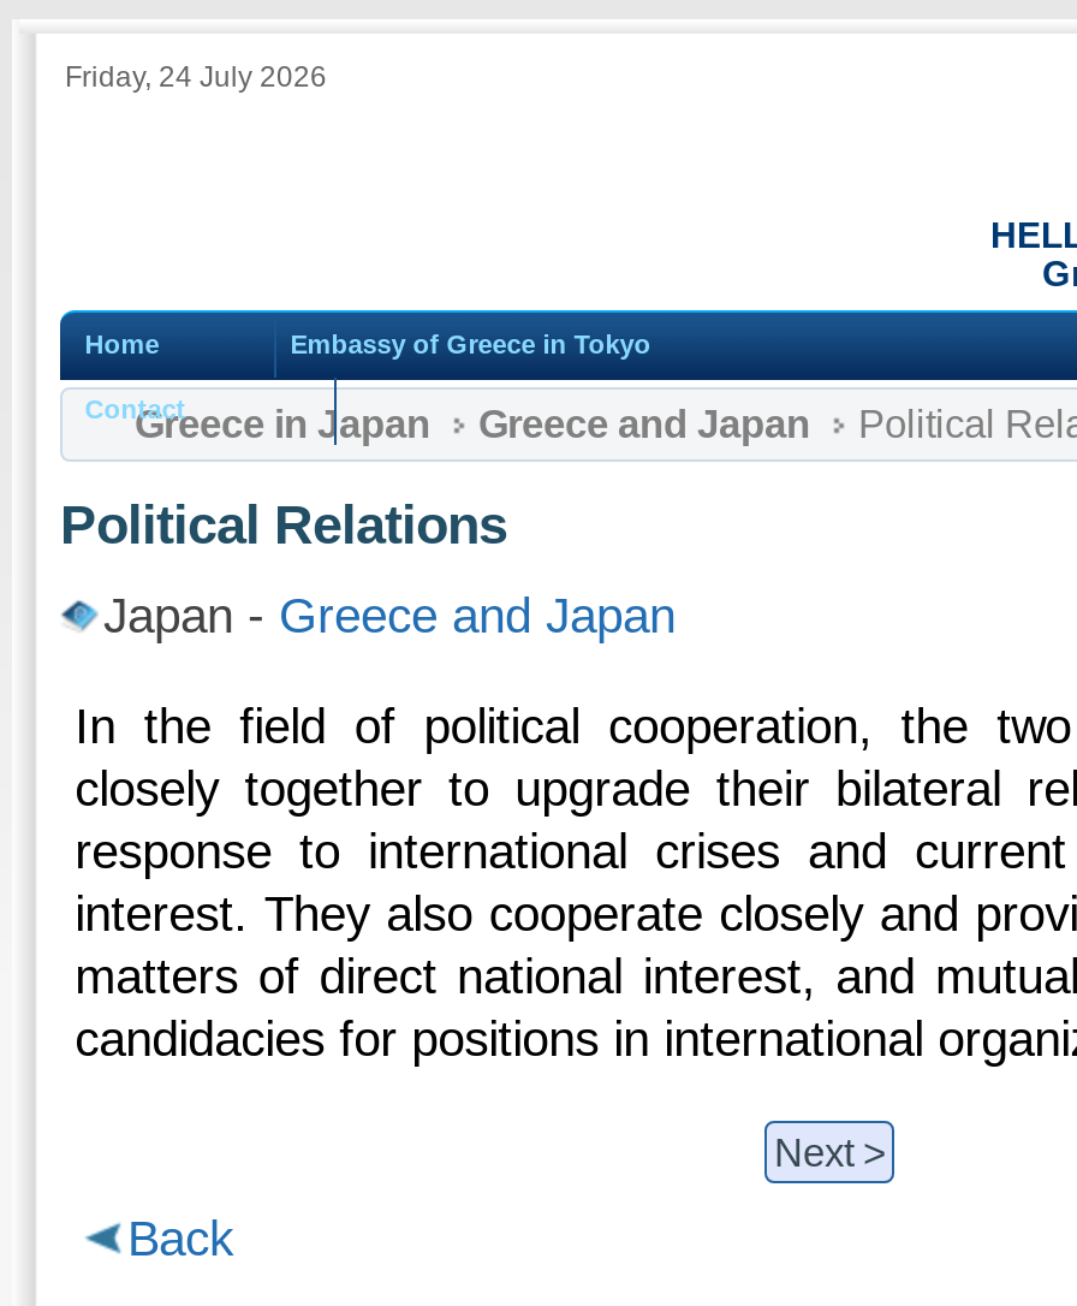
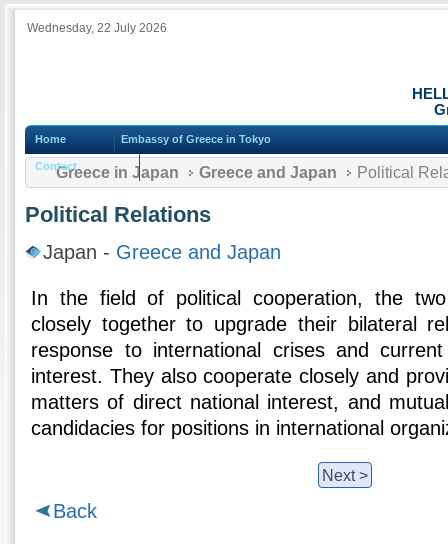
[65,60,327,94] Friday, 24 July 2026 -> [27,21,167,35] Wednesday, 22 July 2026

